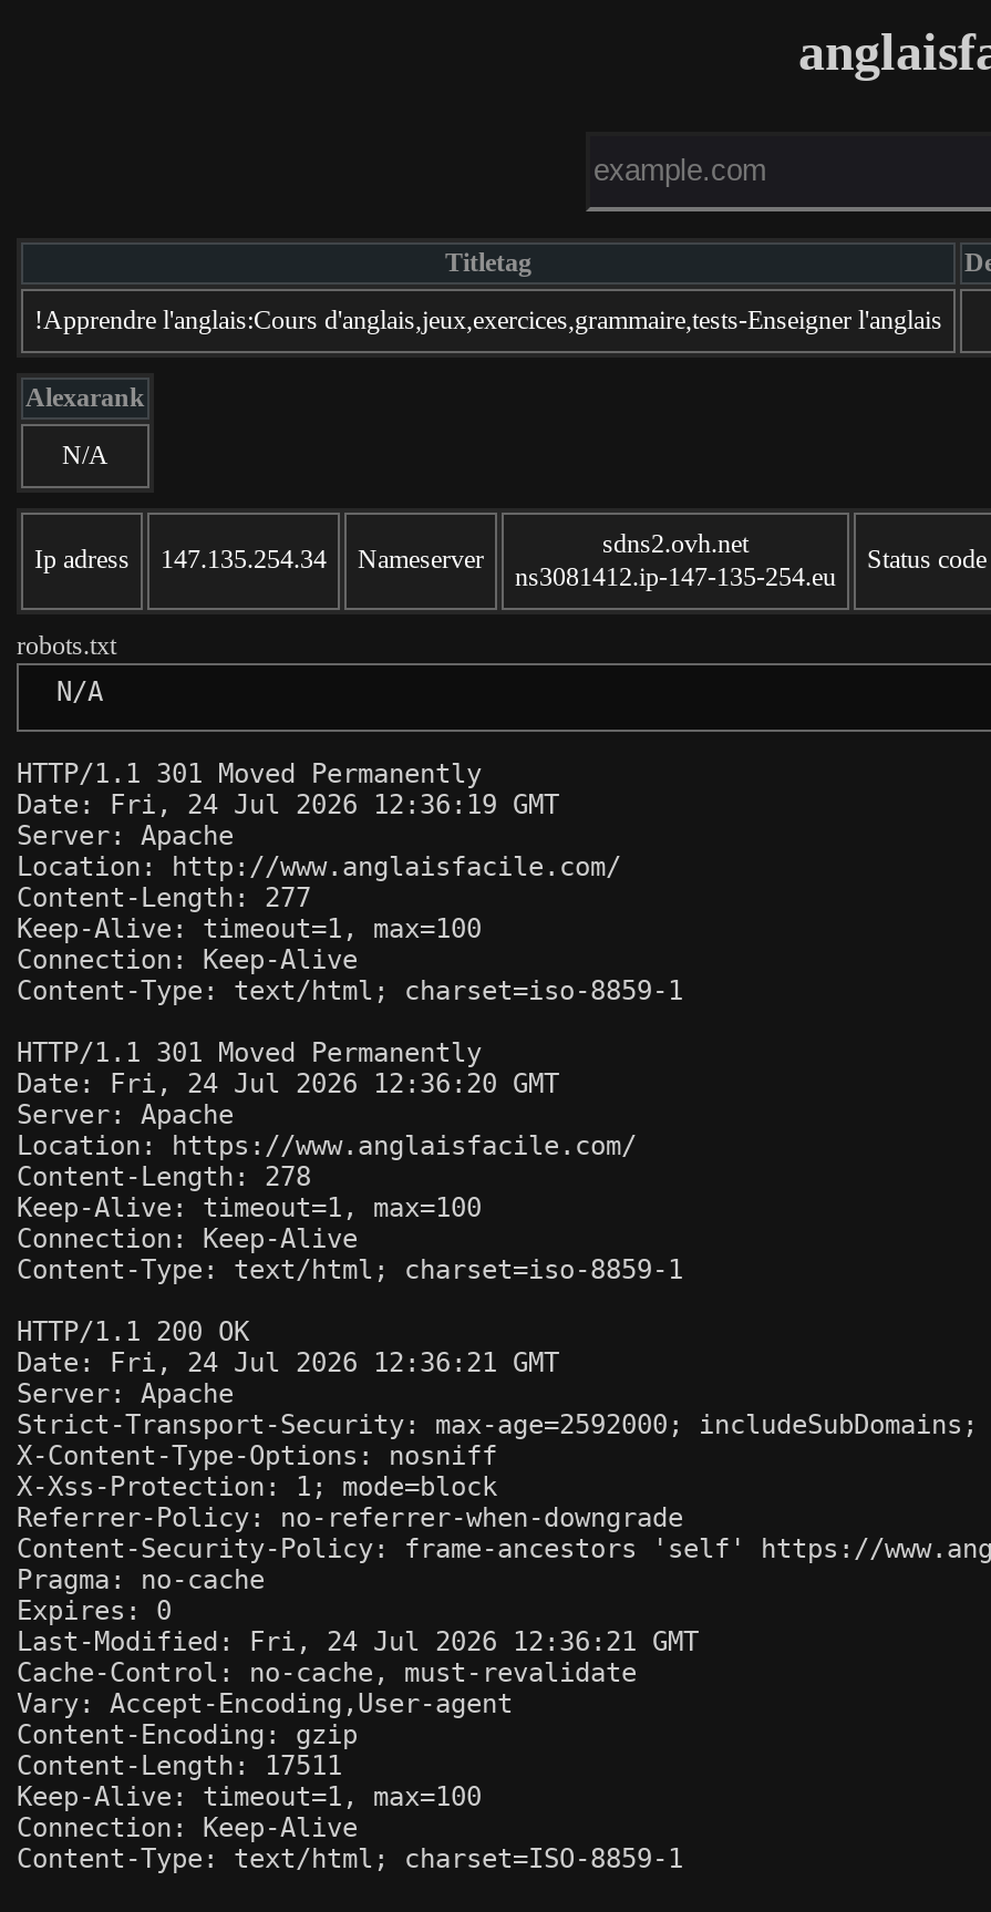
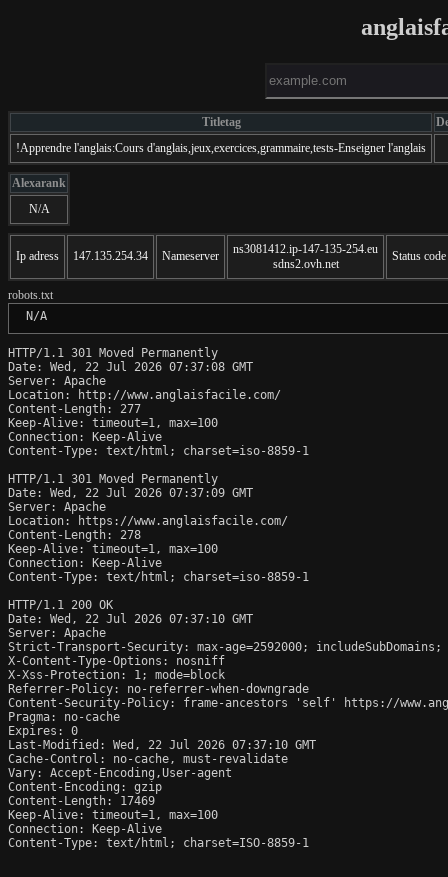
[602,527,749,558] sdns2.ovh.net -> none
none -> [272,257,338,271] sdns2.ovh.net
[17,789,559,820] Date: Fri, 24 Jul 2026 12:36:19 GMT -> [8,360,253,374] Date: Wed, 22 Jul 2026 07:37:08 GMT
[17,1068,559,1099] Date: Fri, 24 Jul 2026 12:36:20 GMT -> [8,486,253,500] Date: Wed, 22 Jul 2026 07:37:09 GMT
[17,1347,559,1378] Date: Fri, 24 Jul 2026 12:36:21 GMT -> [8,612,253,626] Date: Wed, 22 Jul 2026 07:37:10 GMT
[17,1626,699,1657] Last-Modified: Fri, 24 Jul 2026 12:36:21 GMT -> [8,738,316,752] Last-Modified: Wed, 22 Jul 2026 07:37:10 GMT
[17,1750,342,1781] Content-Length: 17511 -> [8,794,155,808] Content-Length: 17469

